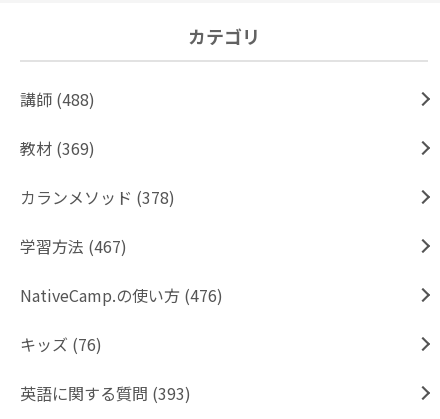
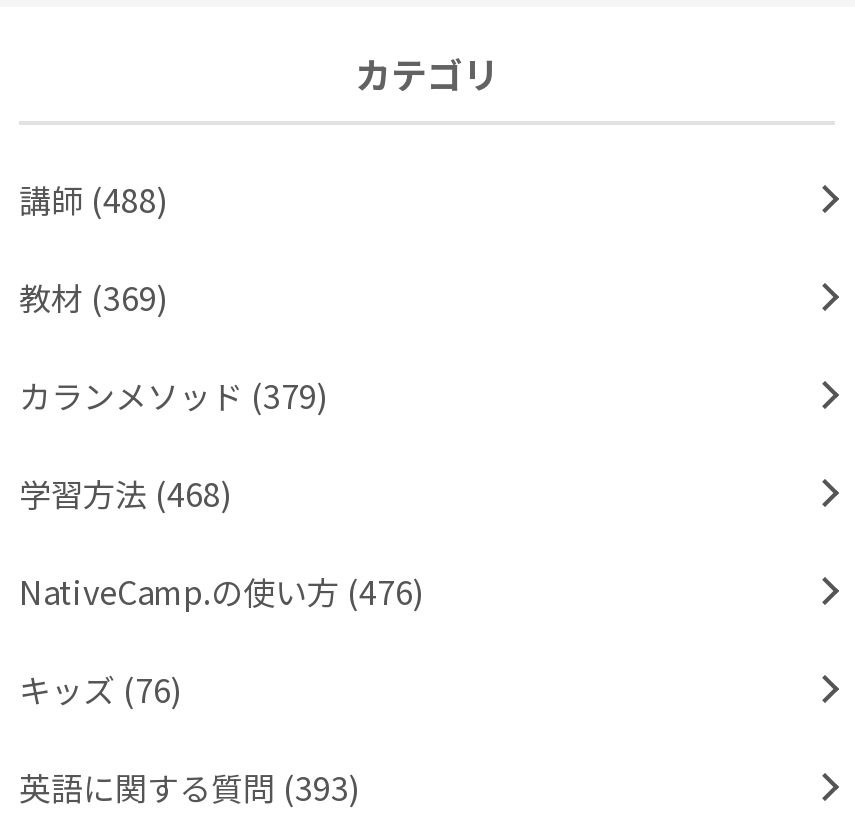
[20,185,175,209] カランメソッド (378) -> [19,372,329,420] カランメソッド (379)
[20,234,127,258] 学習方法 (467) -> [19,470,233,518] 学習方法 (468)

